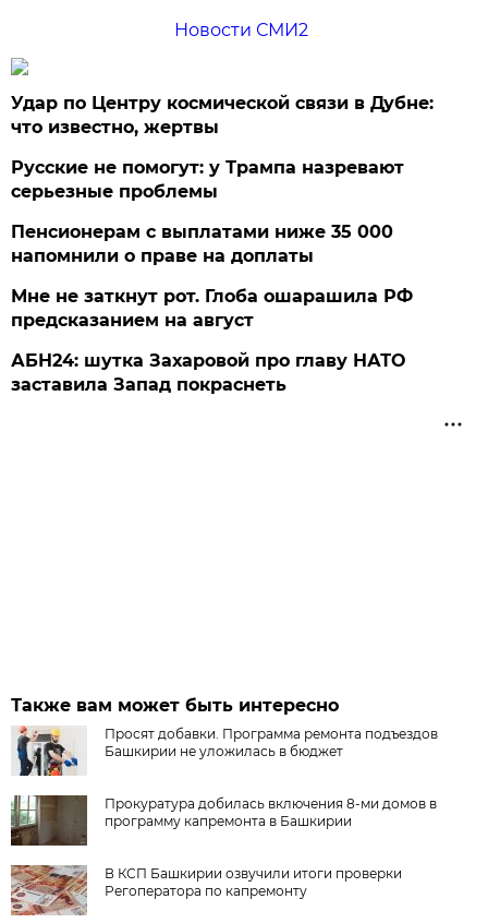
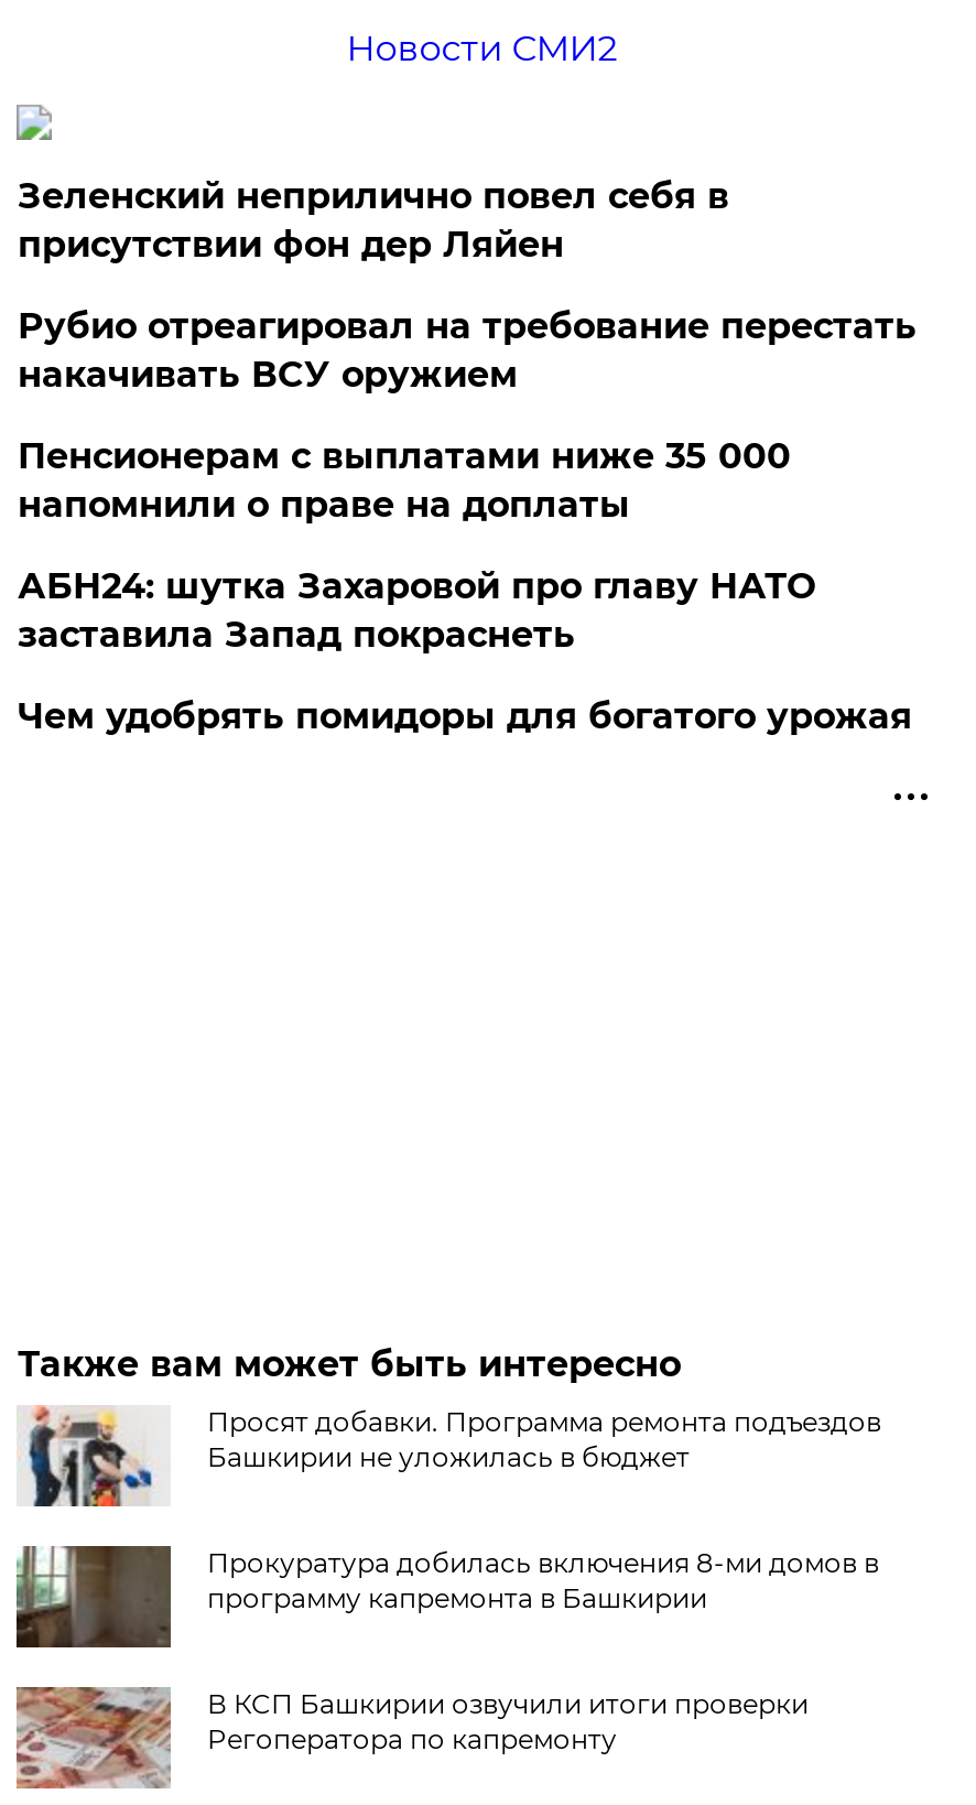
[11,93,434,137] Удар по Центру космической связи в Дубне: | что известно, жертвы -> [17,175,729,265] Зеленский неприлично повел cебя в | присутствии фон дер Ляйен
[11,157,405,202] Русские не помогут: у Трампа назревают | серьезные проблемы -> [17,305,916,395] Рубио отреагировал на требование перестать | накачивать ВСУ оружием
[11,286,413,330] Мне не заткнут рот. Глоба ошарашила РФ | предсказанием на август -> none
moved [11,350,406,395] -> [17,565,815,655]: АБН24: шутка Захаровой про главу НАТО | заставила Запад покраснеть
none -> [17,695,912,737] Чем удобрять помидоры для богатого урожая

